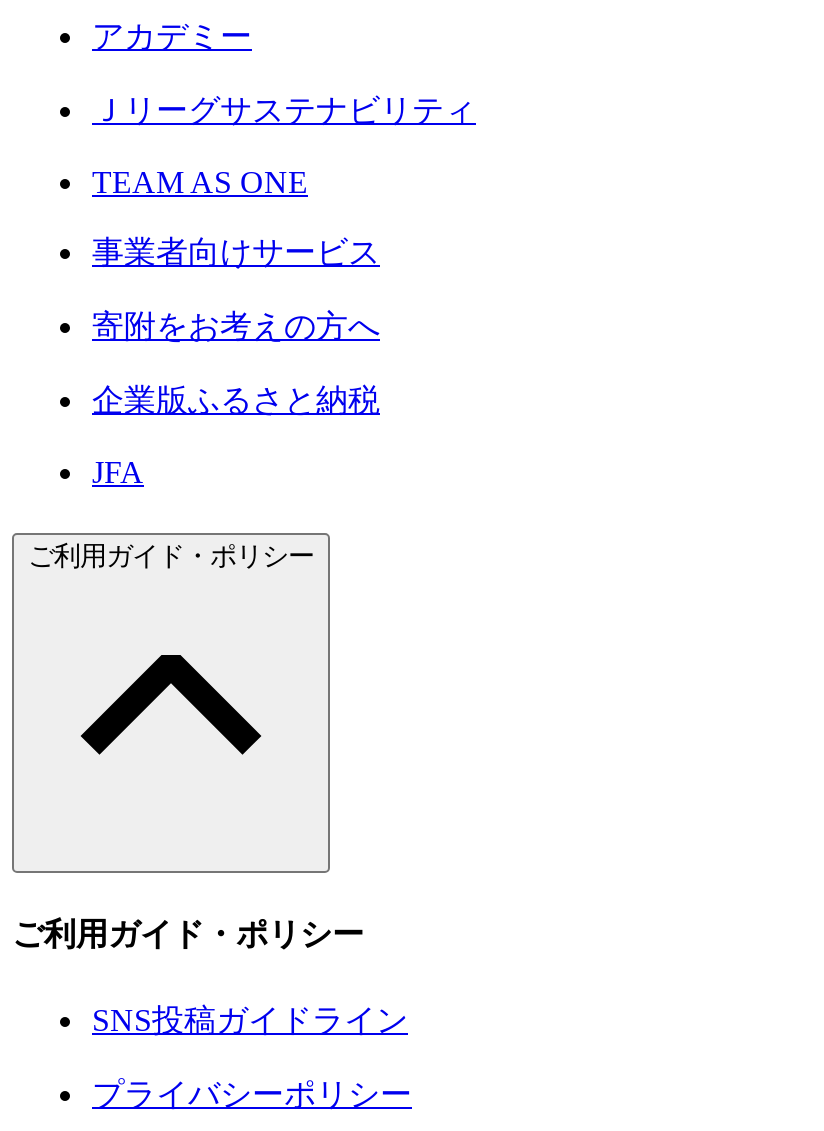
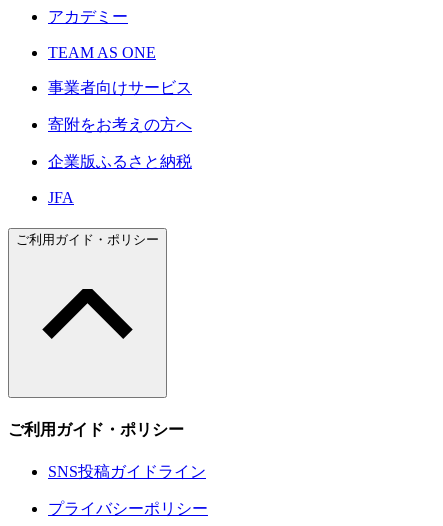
[92,92,476,126] Ｊリーグサステナビリティ -> none

